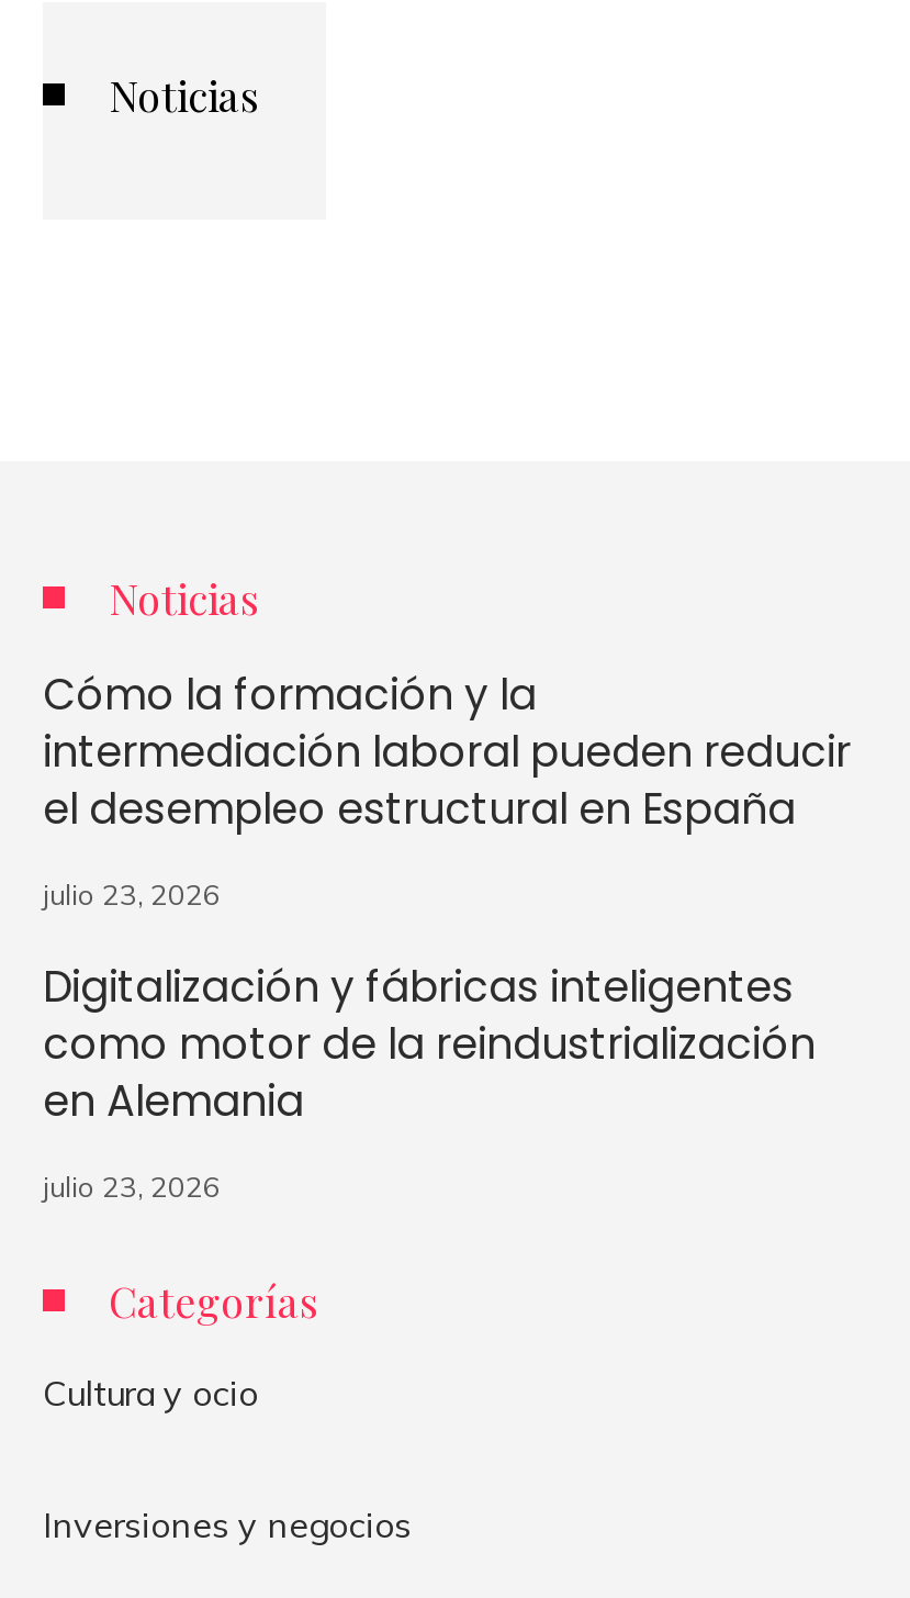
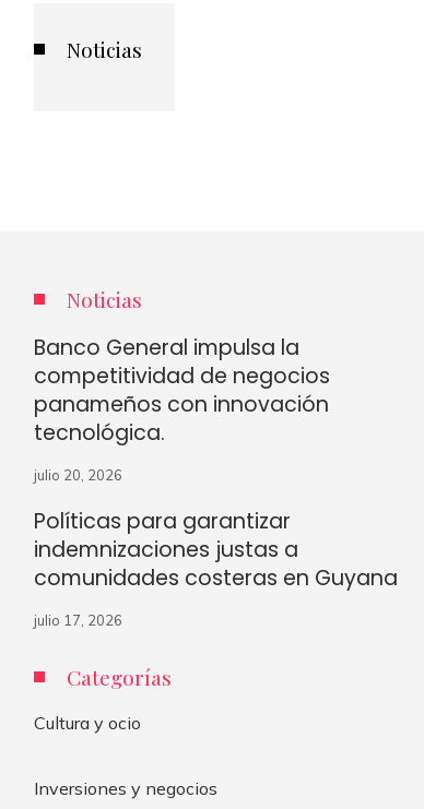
[43,666,851,840] Cómo la formación y la | intermediación laboral pueden reducir | el desempleo estructural en España -> [34,333,330,448] Banco General impulsa la | competitividad de negocios | panameños con innovación | tecnológica.
[43,877,221,912] julio 23, 2026 -> [34,466,122,484] julio 20, 2026
[43,958,816,1132] Digitalización y fábricas inteligentes | como motor de la reindustrialización | en Alemania -> [34,507,398,593] Políticas para garantizar | indemnizaciones justas a | comunidades costeras en Guyana
[43,1169,221,1204] julio 23, 2026 -> [34,612,122,629] julio 17, 2026

